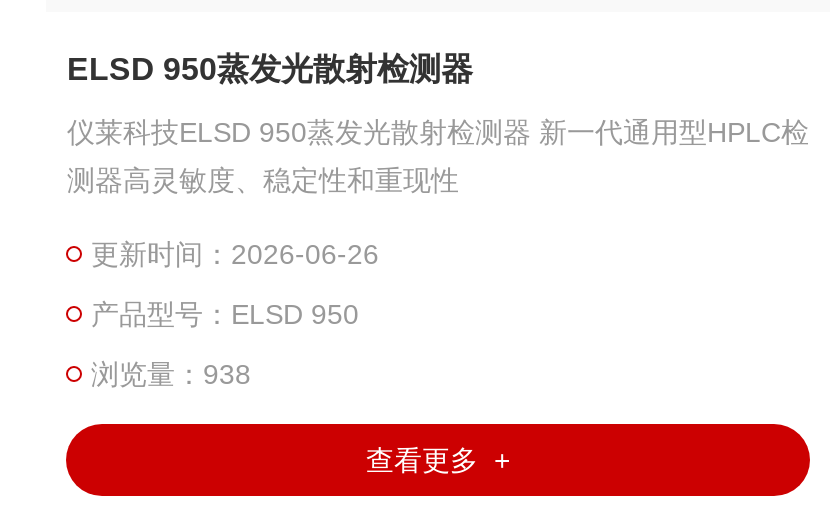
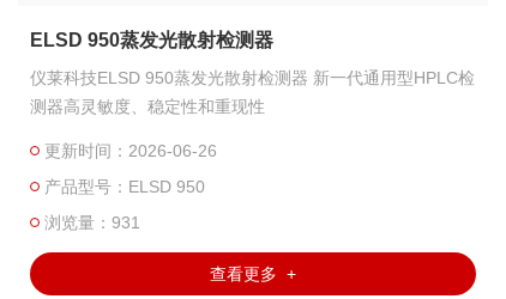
[91,358,251,390] 浏览量：938 -> [45,213,141,232] 浏览量：931

